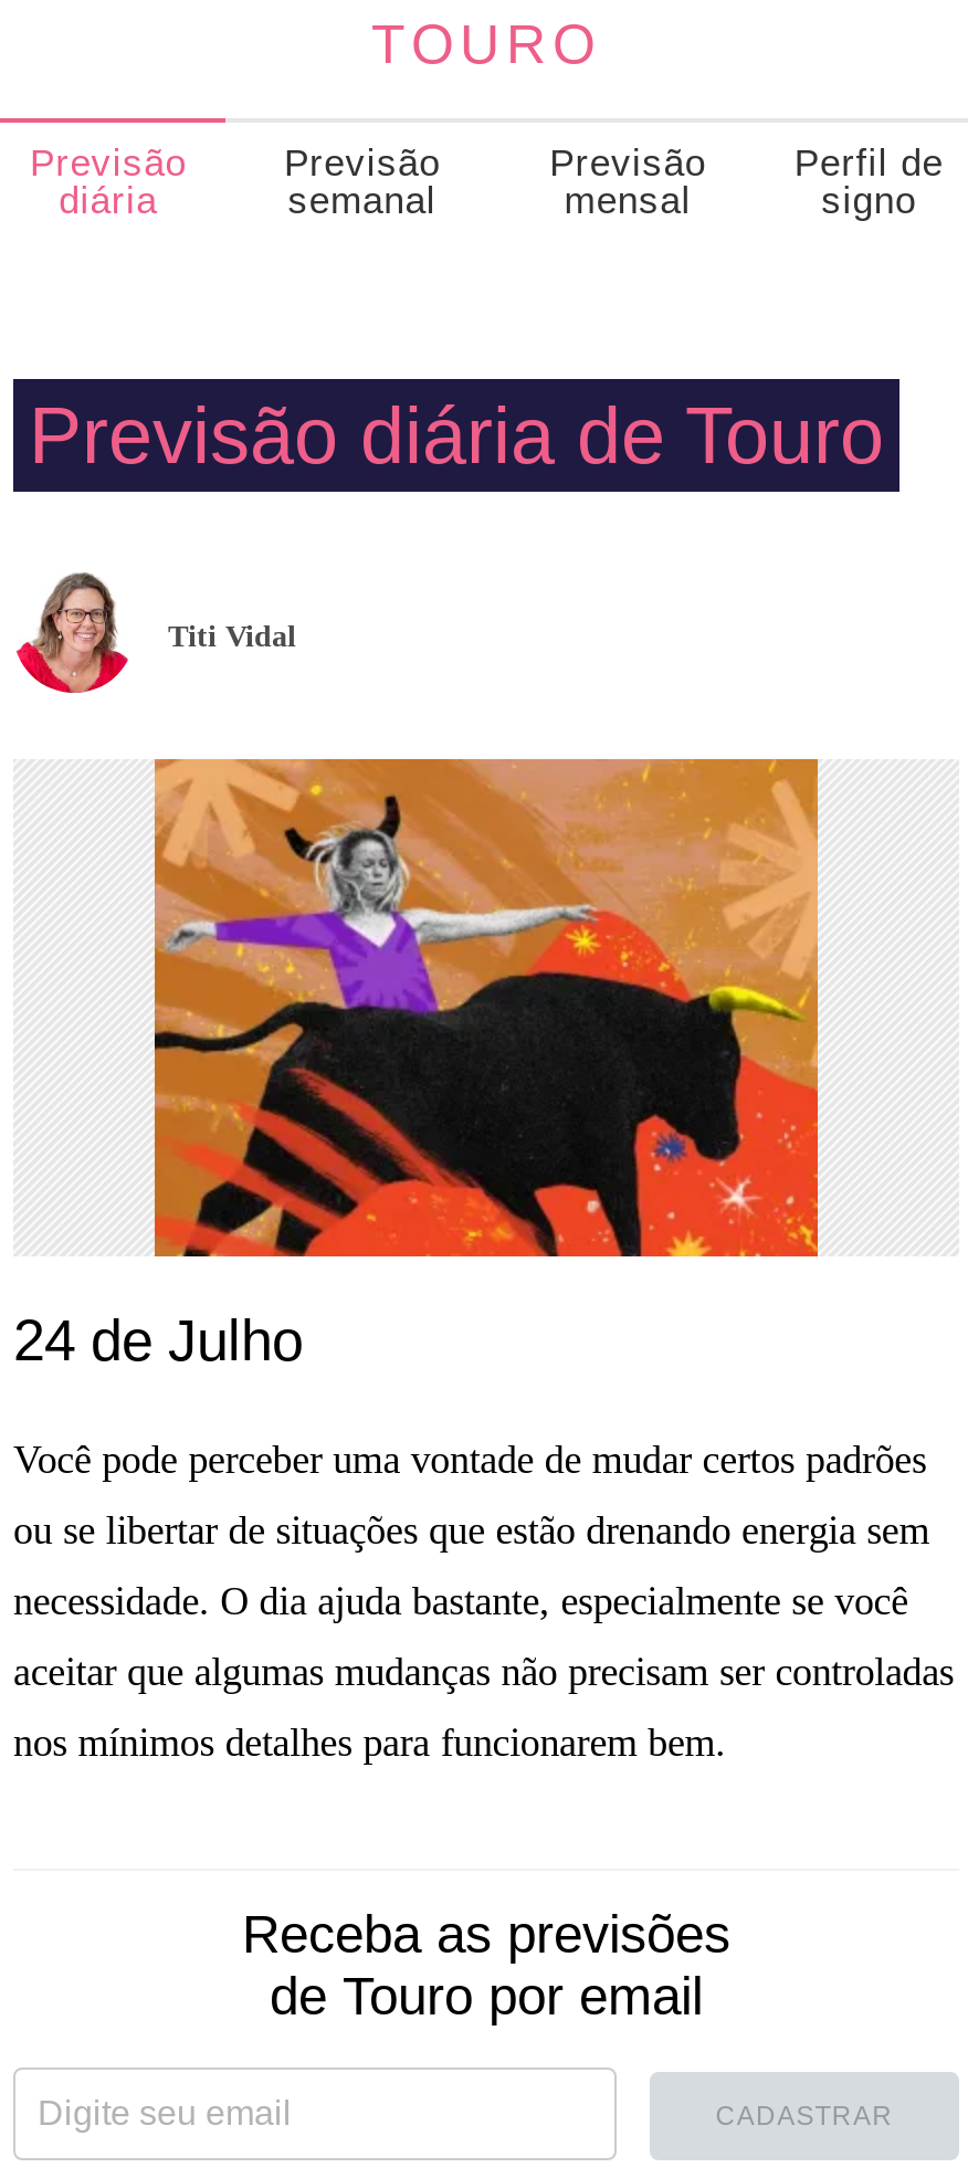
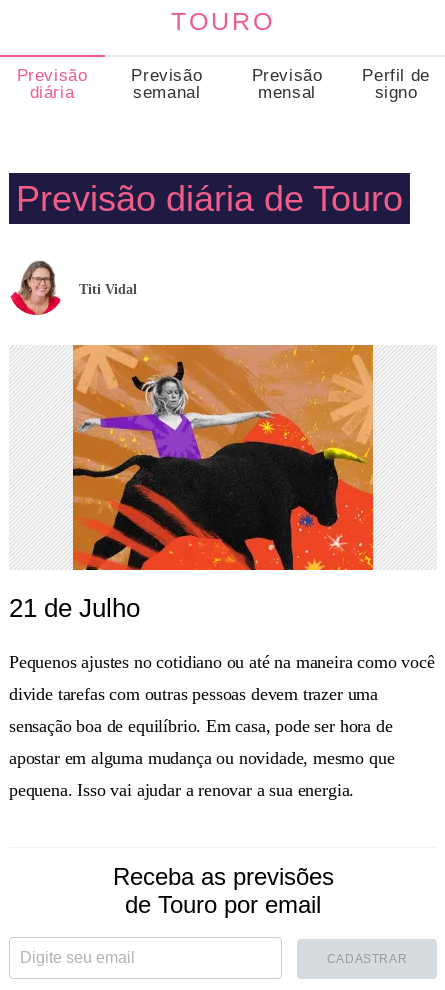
[13,1307,303,1374] 24 de Julho -> [9,593,140,623] 21 de Julho
[13,1438,927,1482] Você pode perceber uma vontade de mudar certos padrões -> [9,652,435,672] Pequenos ajustes no cotidiano ou até na maneira como você
[13,1508,930,1553] ou se libertar de situações que estão drenando energia sem -> [9,684,378,704] divide tarefas com outras pessoas devem trazer uma
[13,1579,908,1623] necessidade. O dia ajuda bastante, especialmente se você -> [9,716,392,736] sensação boa de equilíbrio. Em casa, pode ser hora de
[13,1650,954,1694] aceitar que algumas mudanças não precisam ser controladas -> [9,748,394,768] apostar em alguma mudança ou novidade, mesmo que
[13,1721,726,1765] nos mínimos detalhes para funcionarem bem. -> [9,780,354,800] pequena. Isso vai ajudar a renovar a sua energia.

